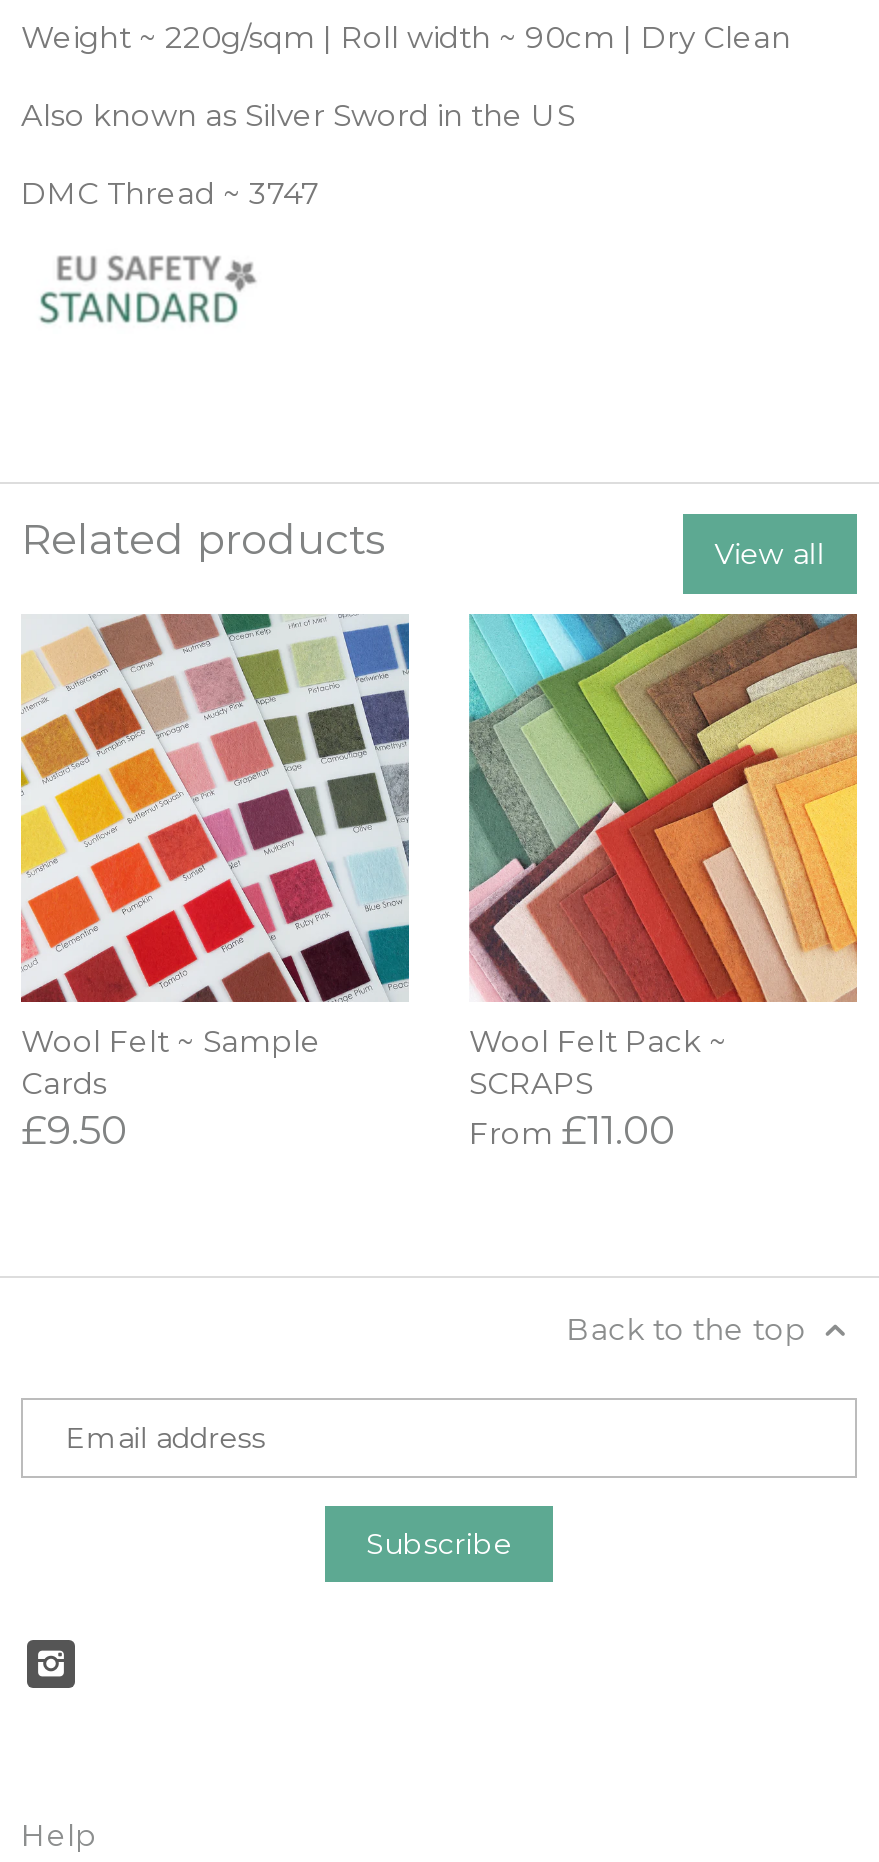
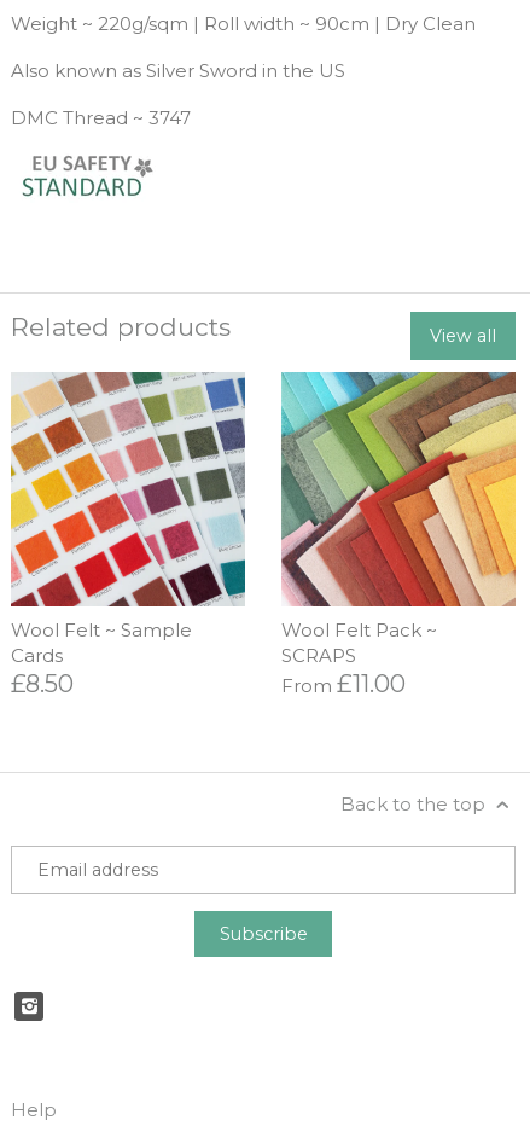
[21,1106,127,1154] £9.50 -> [11,670,74,699] £8.50

